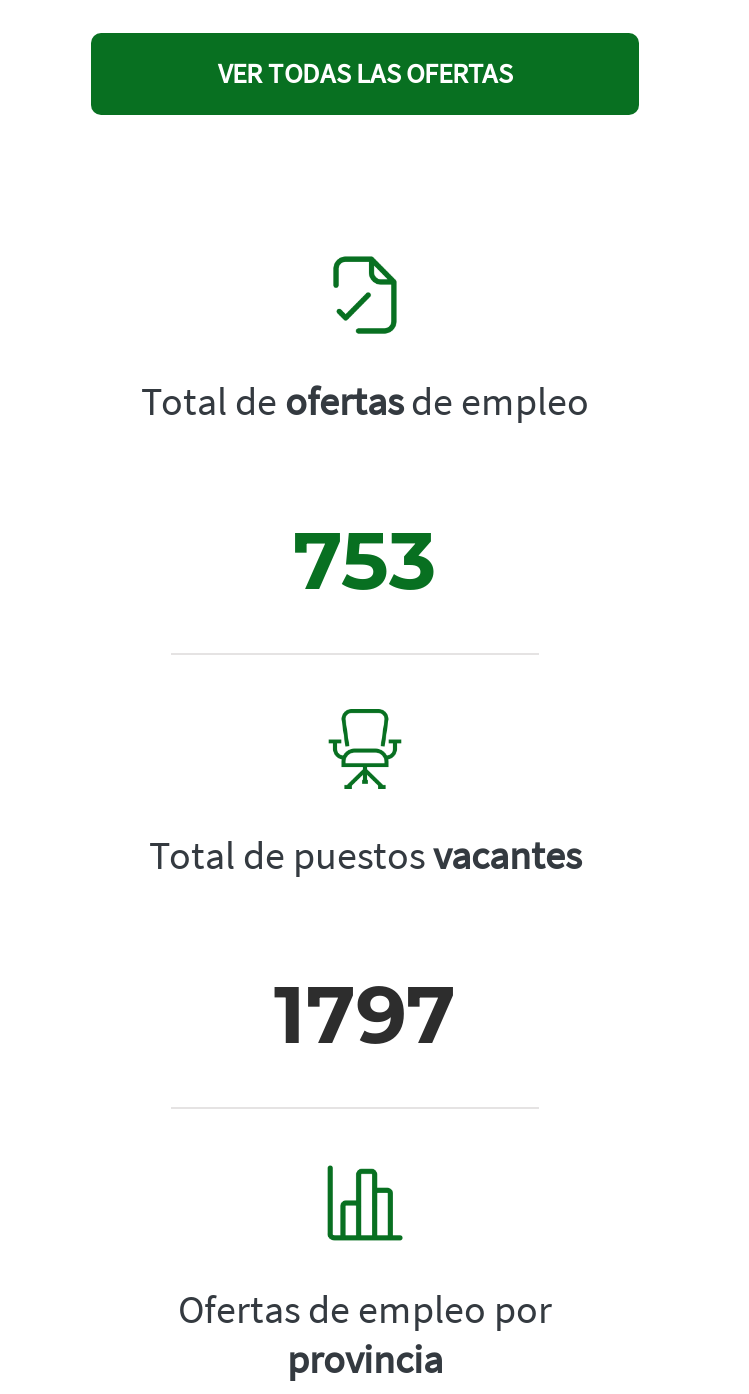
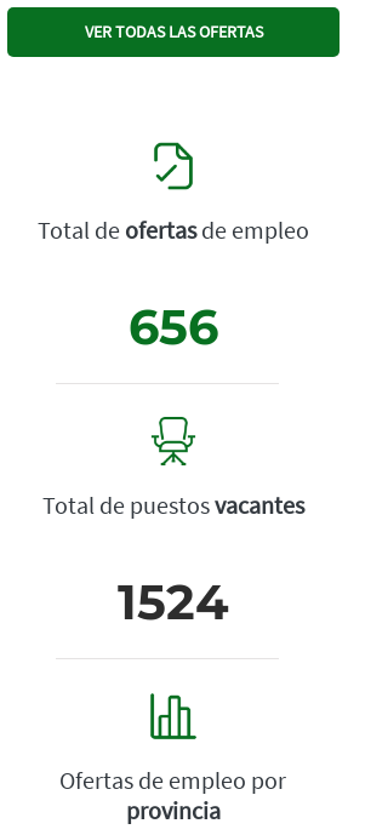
[293,512,437,610] 753 -> [129,297,218,357] 656
[274,966,456,1064] 1797 -> [118,573,229,632] 1524

